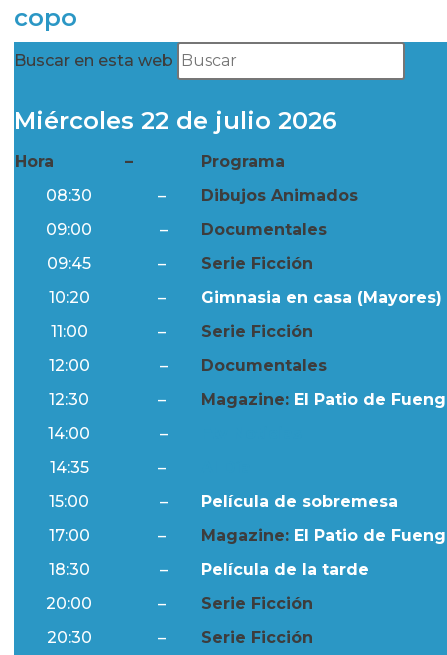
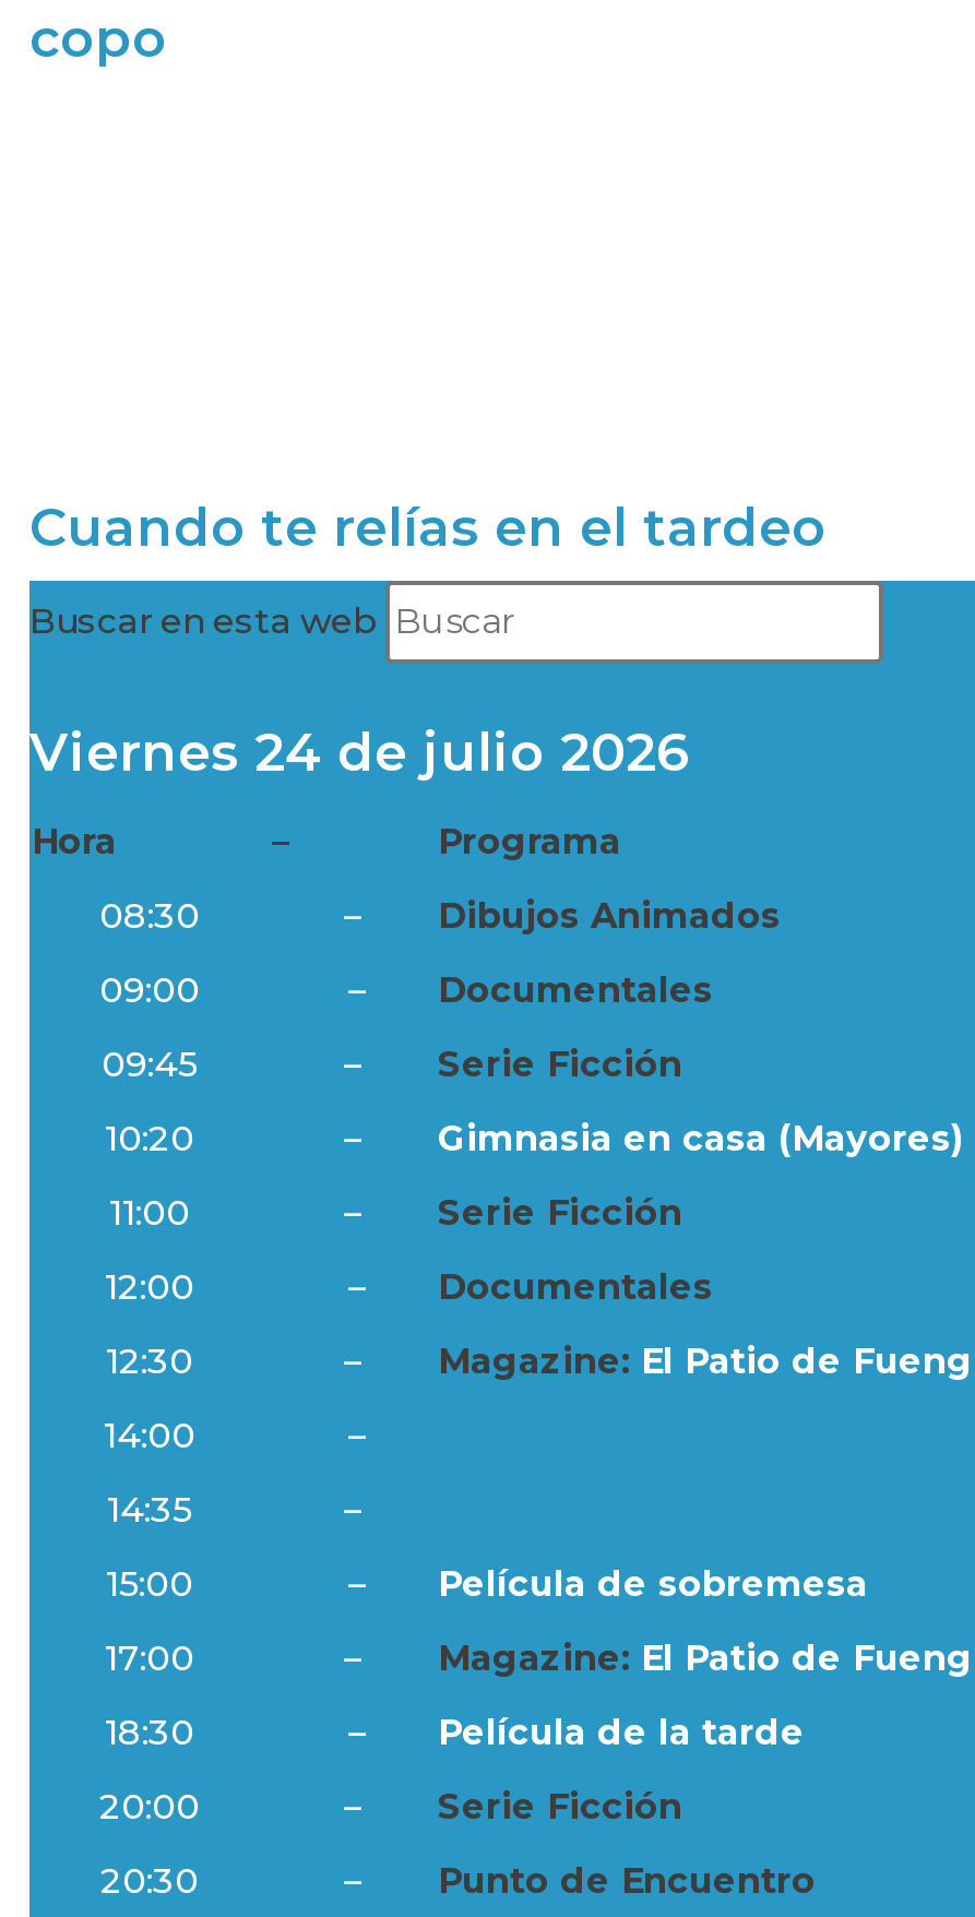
none -> [29,495,827,558] Cuando te relías en el tardeo
[14,106,337,135] Miércoles 22 de julio 2026 -> [29,720,689,783] Viernes 24 de julio 2026
[201,628,313,647] Serie Ficción -> [438,1859,816,1901] Punto de Encuentro

